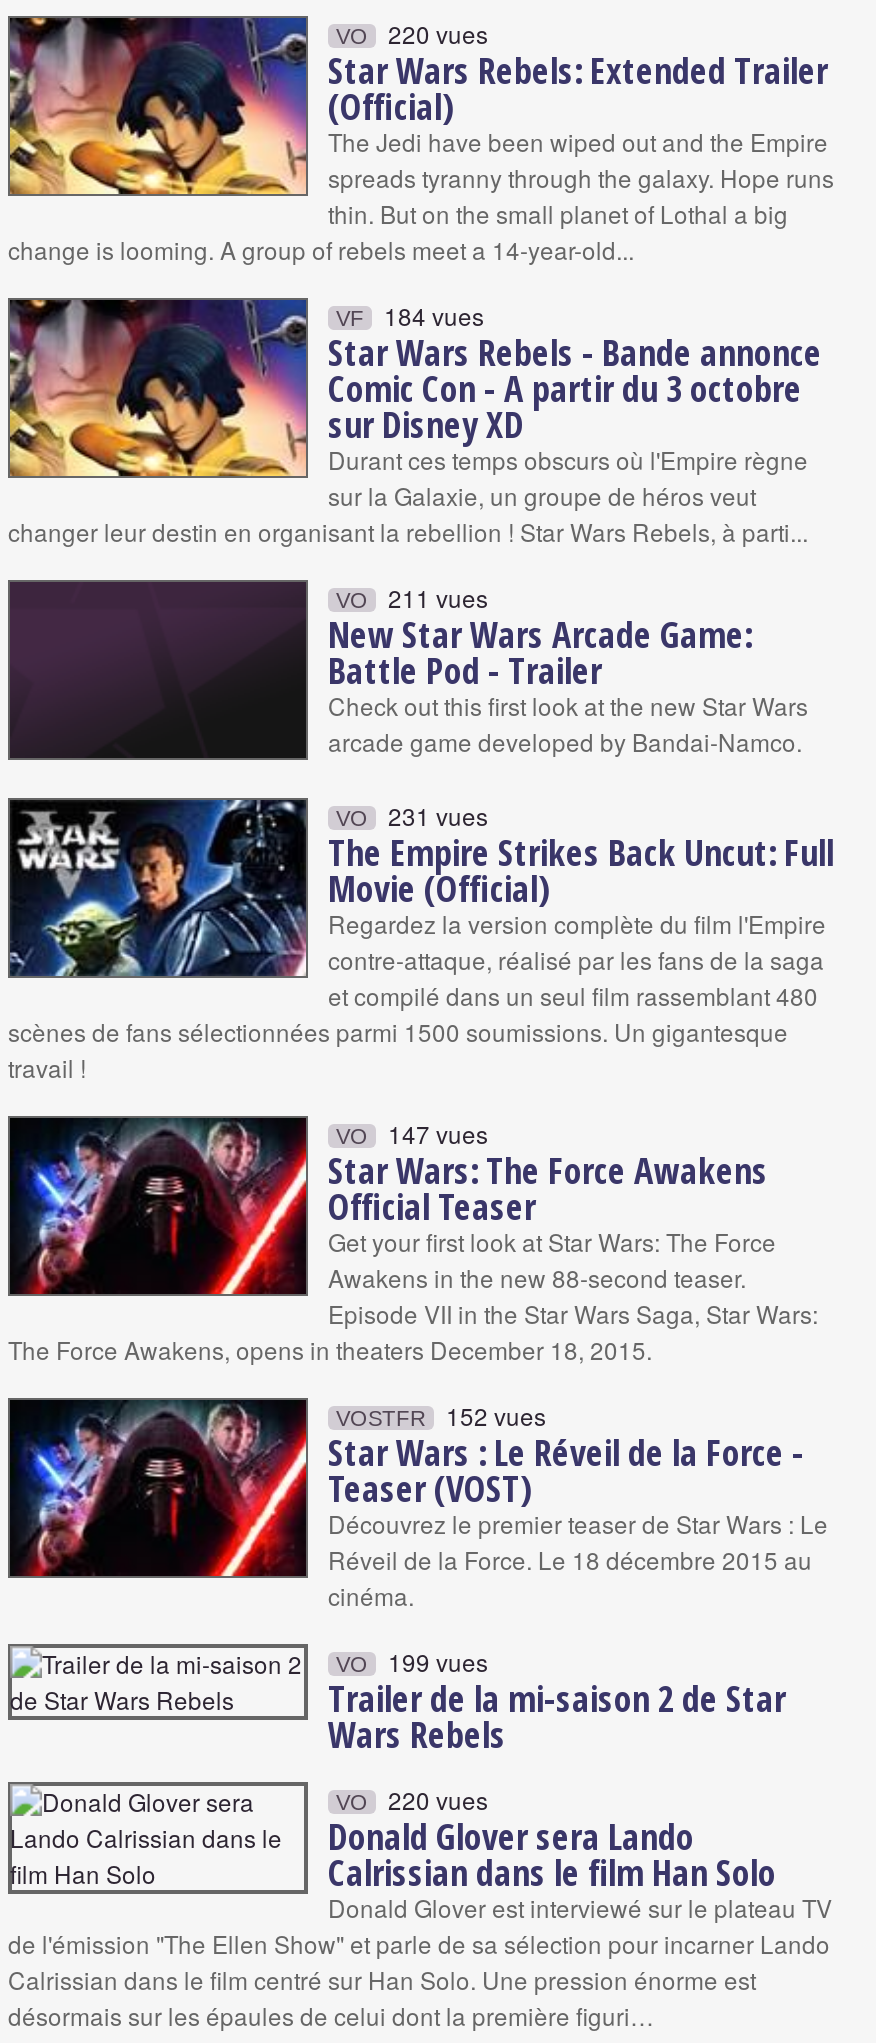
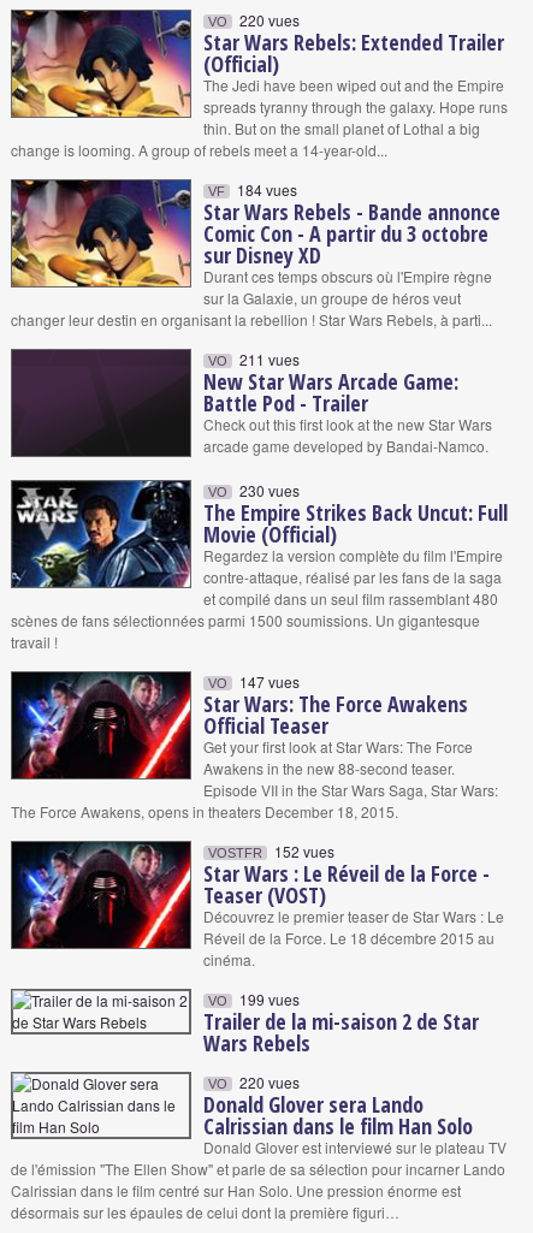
[336,798,488,832] VO 231 vues -> [208,480,300,500] VO 230 vues

